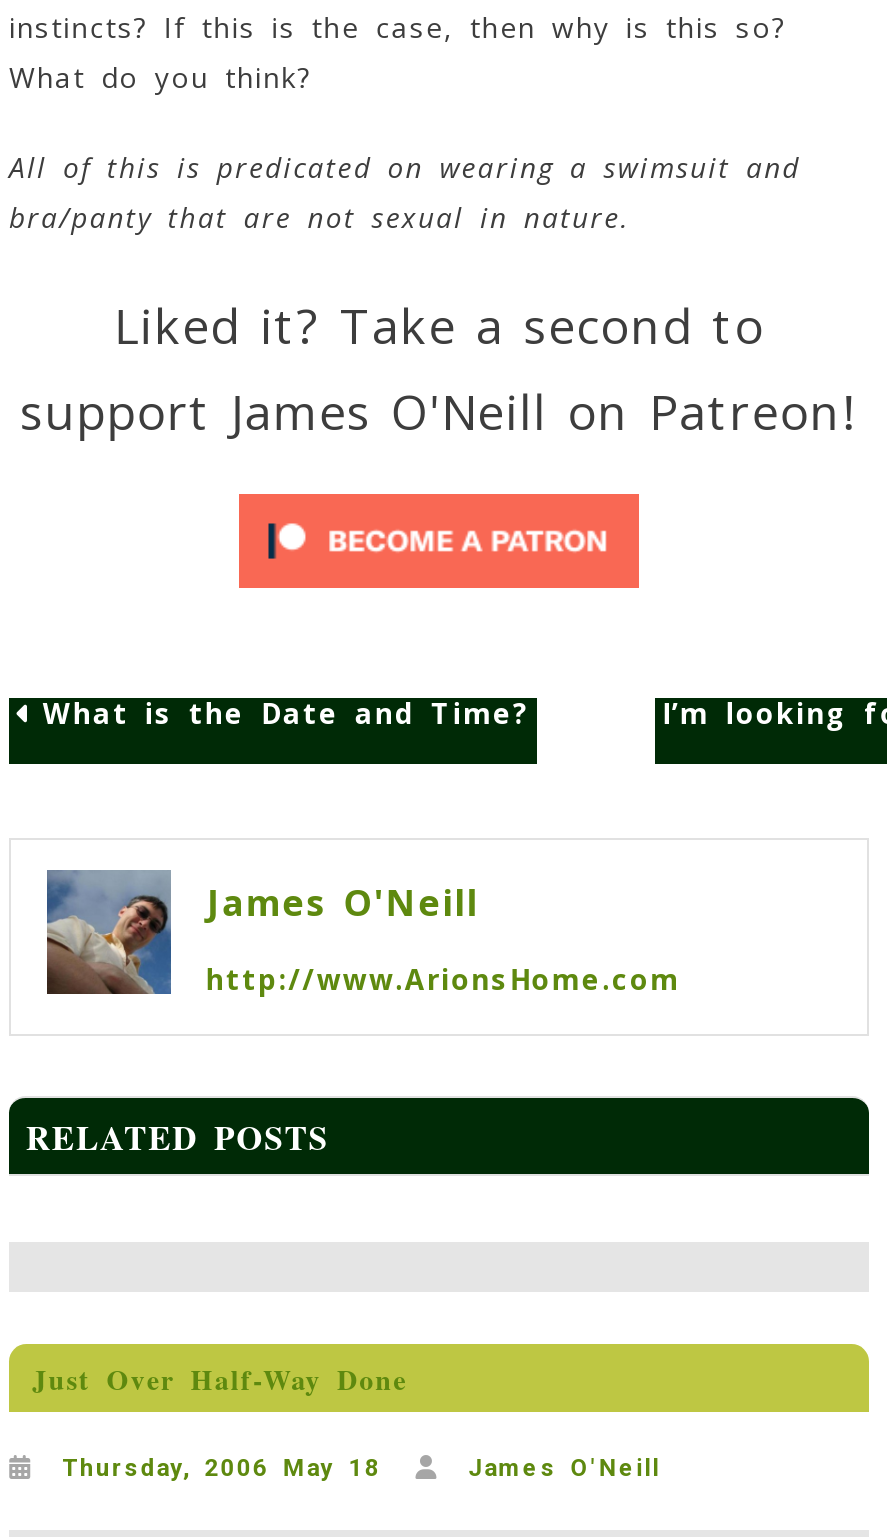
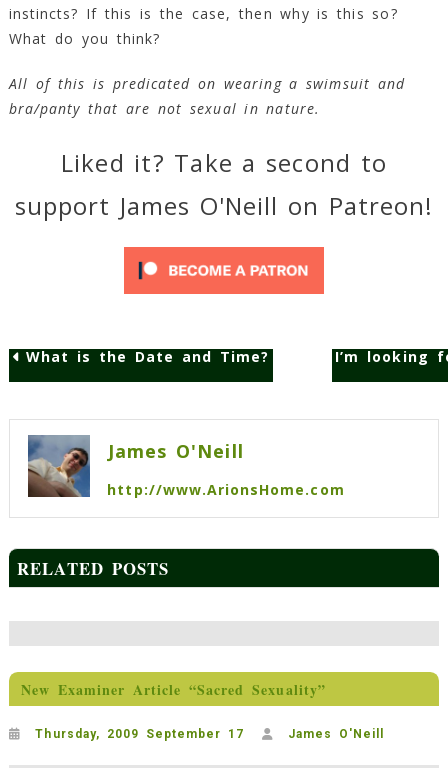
[32,1358,407,1400] Just Over Half-Way Done -> [21,679,326,700] New Examiner Article “Sacred Sexuality”
[62,1453,381,1481] Thursday, 2006 May 18 -> [35,726,244,740] Thursday, 2009 September 17

